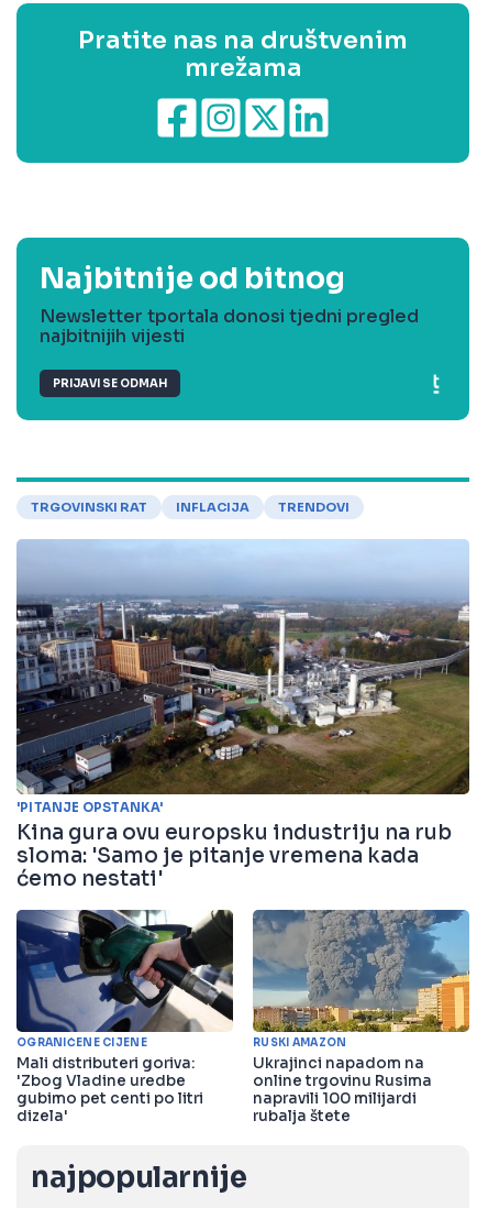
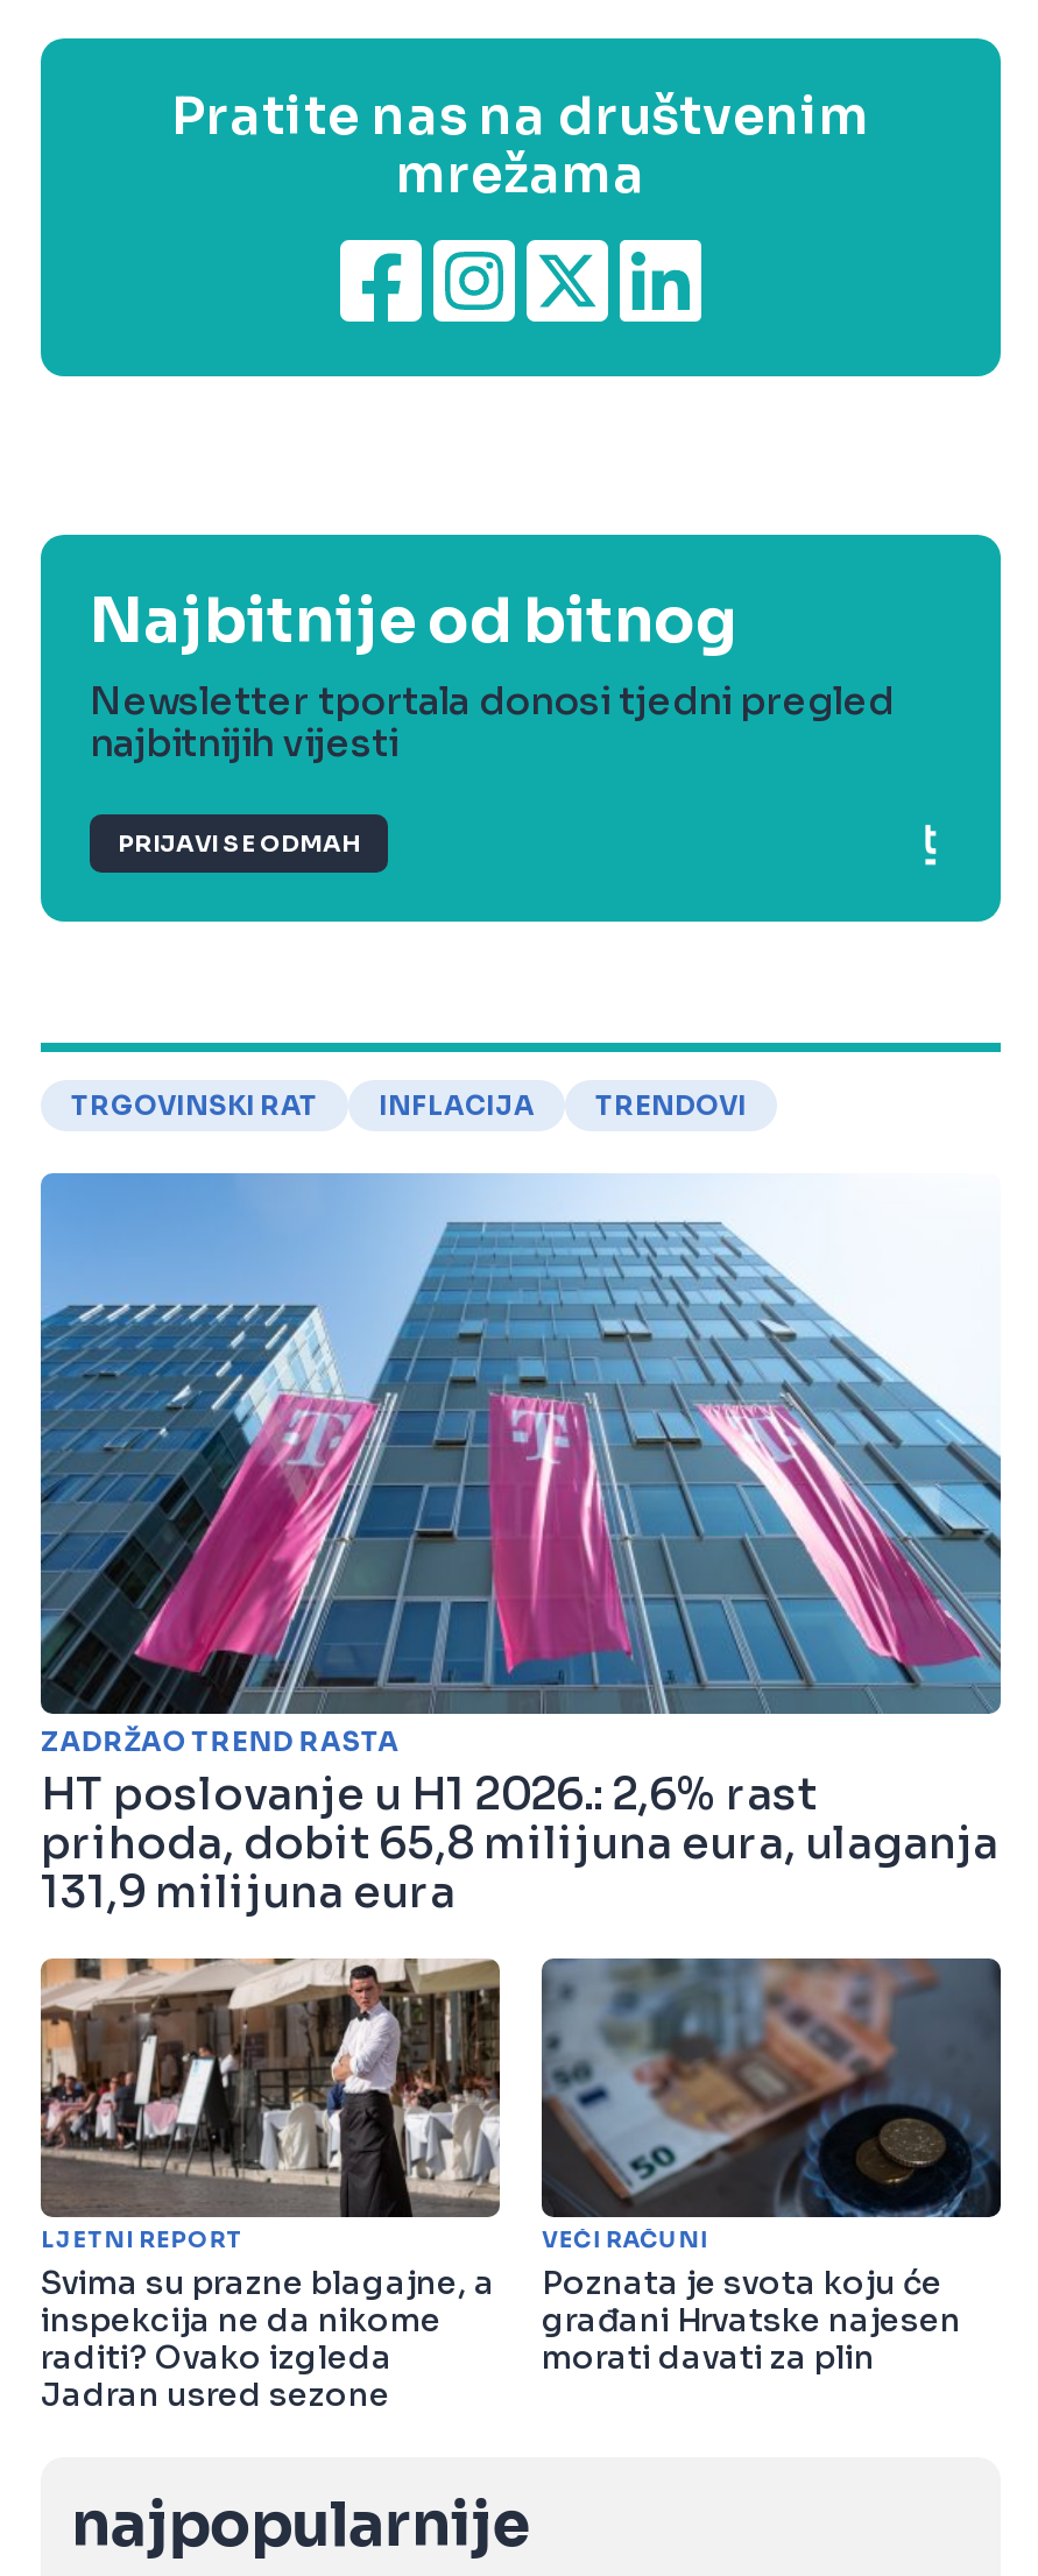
[15,539,470,891] [image] | 'PITANJE OPSTANKA' | Kina gura ovu europsku industriju na rub | sloma: 'Samo je pitanje vremena kada | ćemo nestati' -> [38,1173,1003,1918] [image] | ZADRŽAO TREND RASTA | HT poslovanje u H1 2026.: 2,6% rast | prihoda, dobit 65,8 milijuna eura, ulaganja | 131,9 milijuna eura
[15,909,234,1126] [image] | OGRANIČENE CIJENE | Mali distributeri goriva: | 'Zbog Vladine uredbe | gubimo pet centi po litri | dizela' -> [38,1956,502,2415] [image] | LJETNI REPORT | Svima su prazne blagajne, a | inspekcija ne da nikome | raditi? Ovako izgleda | Jadran usred sezone
[252,910,470,1126] [image] | RUSKI AMAZON | Ukrajinci napadom na | online trgovinu Rusima | napravili 100 milijardi | rubalja štete -> [539,1959,1003,2378] [image] | VEĆI RAČUNI | Poznata je svota koju će | građani Hrvatske najesen | morati davati za plin

